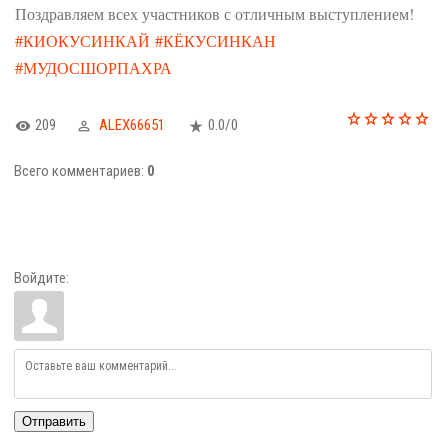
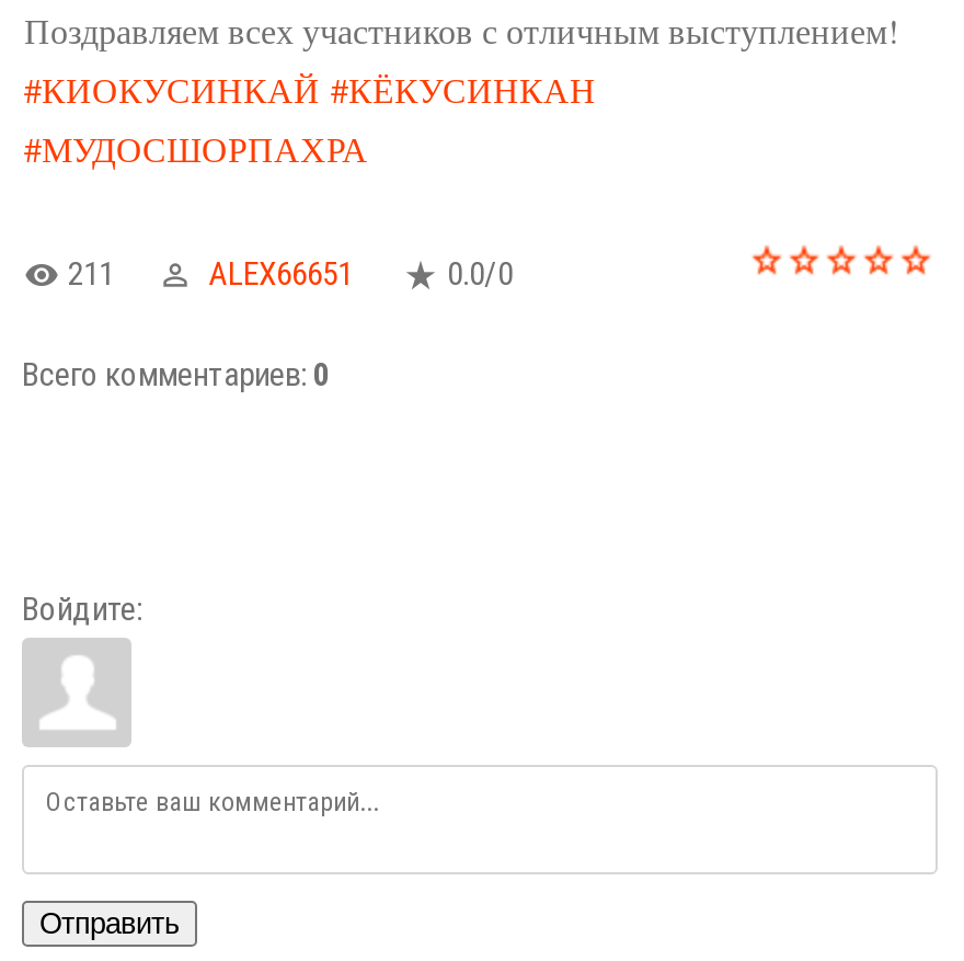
[35,116,56,134] 209 -> [68,254,114,294] 211

